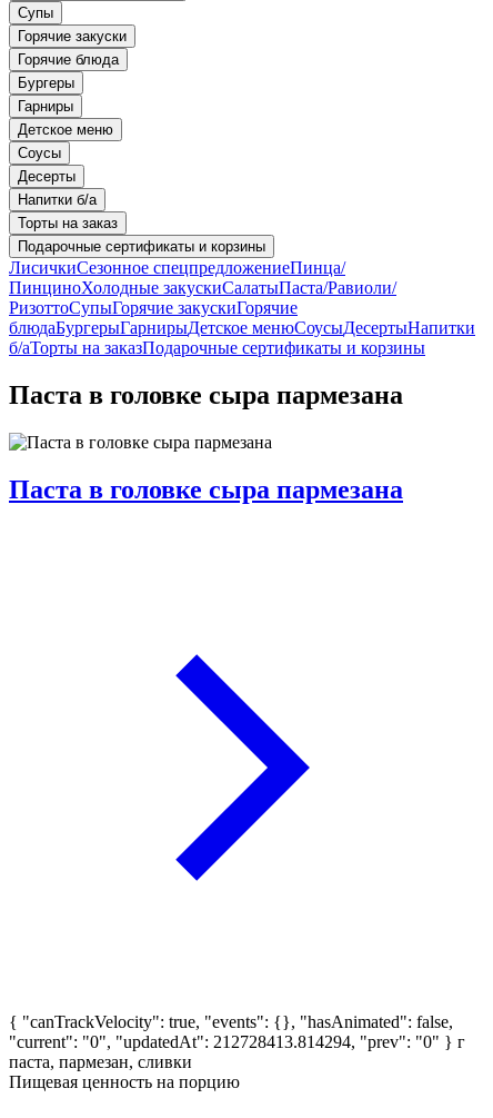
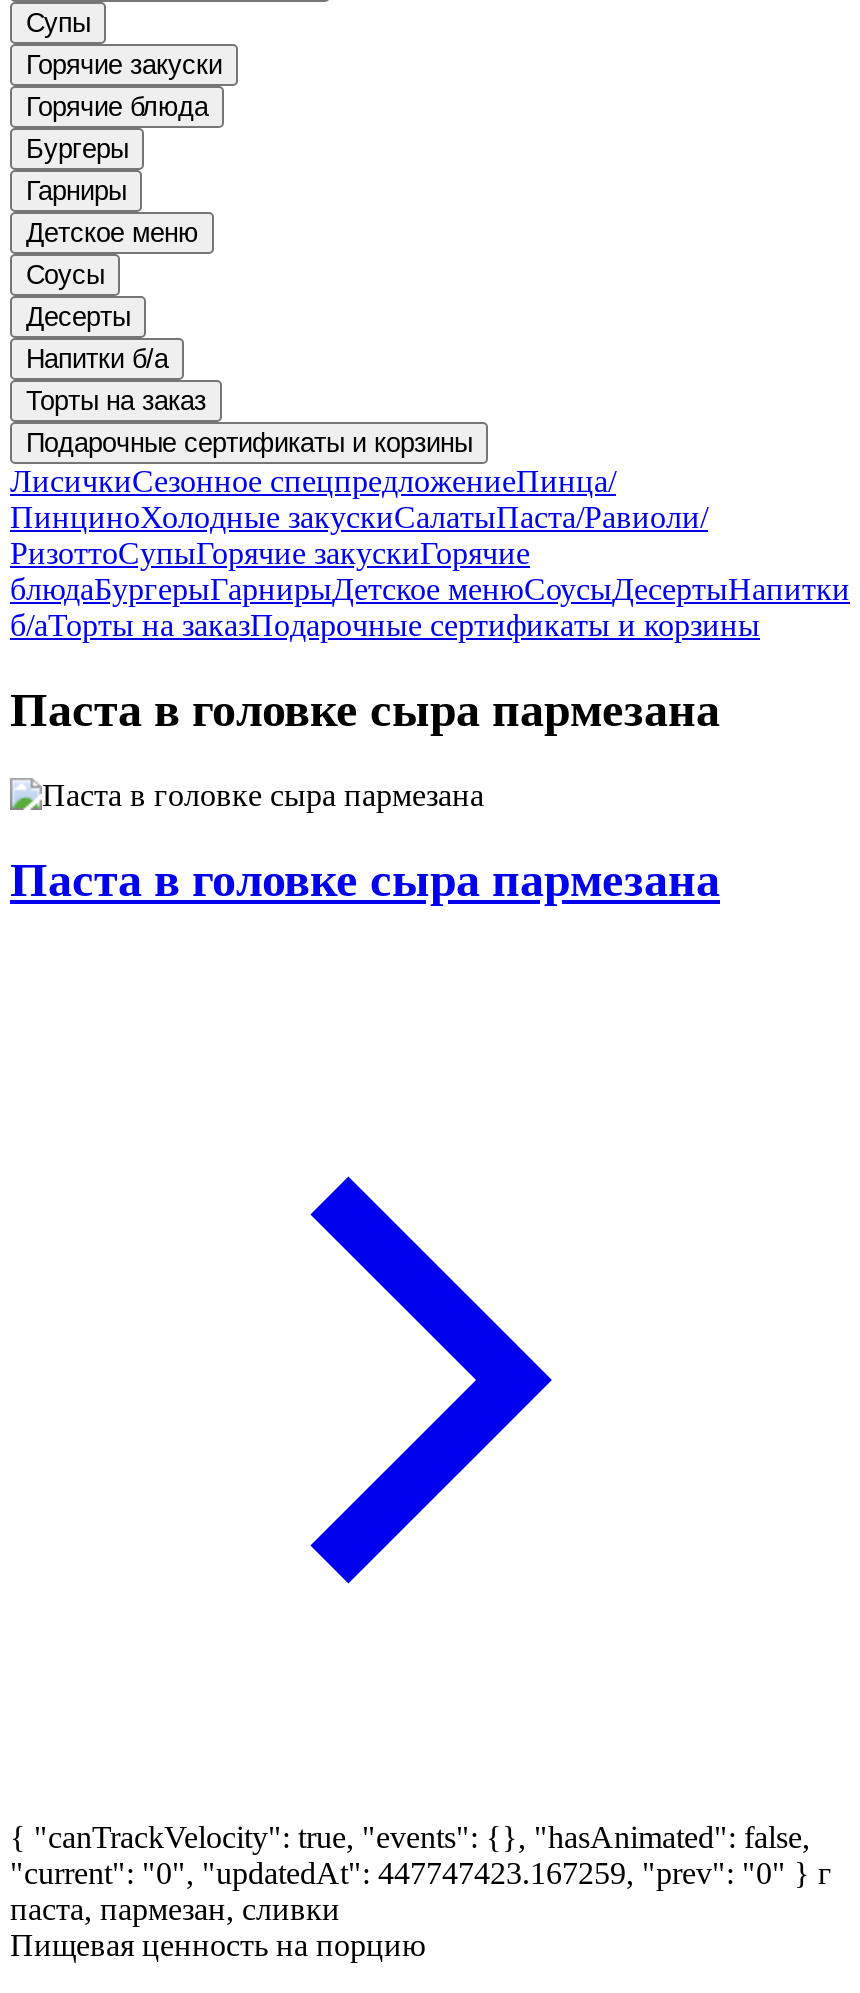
[9,1032,465,1051] "current": "0", "updatedAt": 212728413.814294, "prev": "0" } г -> [10,1855,832,1889] "current": "0", "updatedAt": 447747423.167259, "prev": "0" } г

